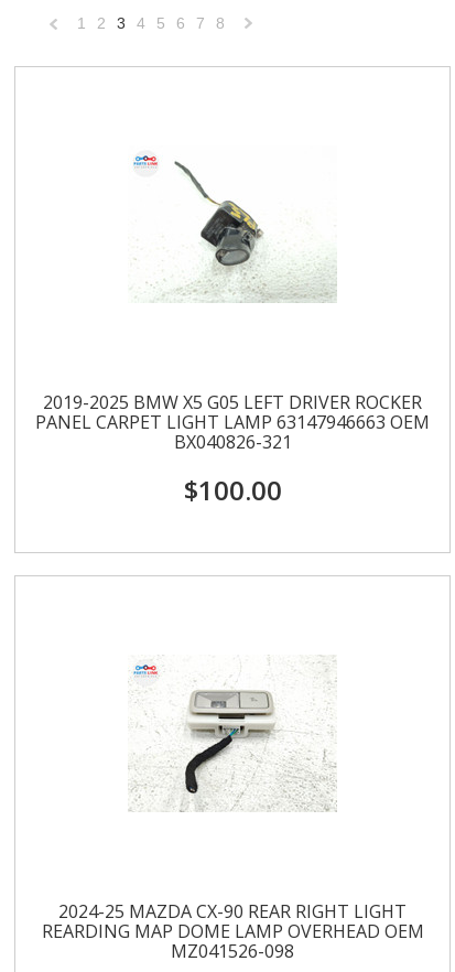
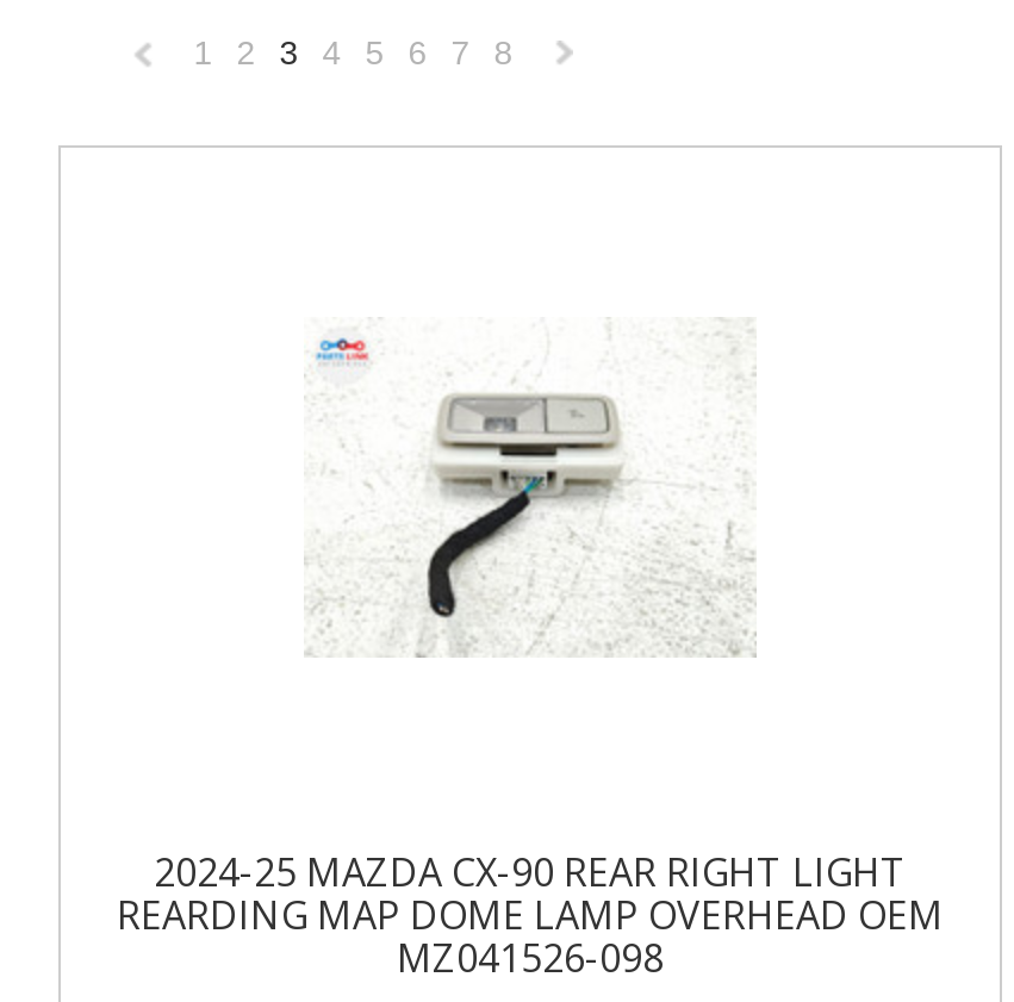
[174,161,337,303] [image] -> none
[35,390,430,508] 2019-2025 BMW X5 G05 LEFT DRIVER ROCKER | PANEL CARPET LIGHT LAMP 63147946663 OEM | BX040826-321 | $100.00 -> none

